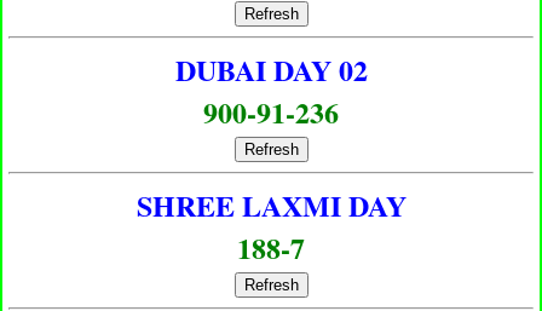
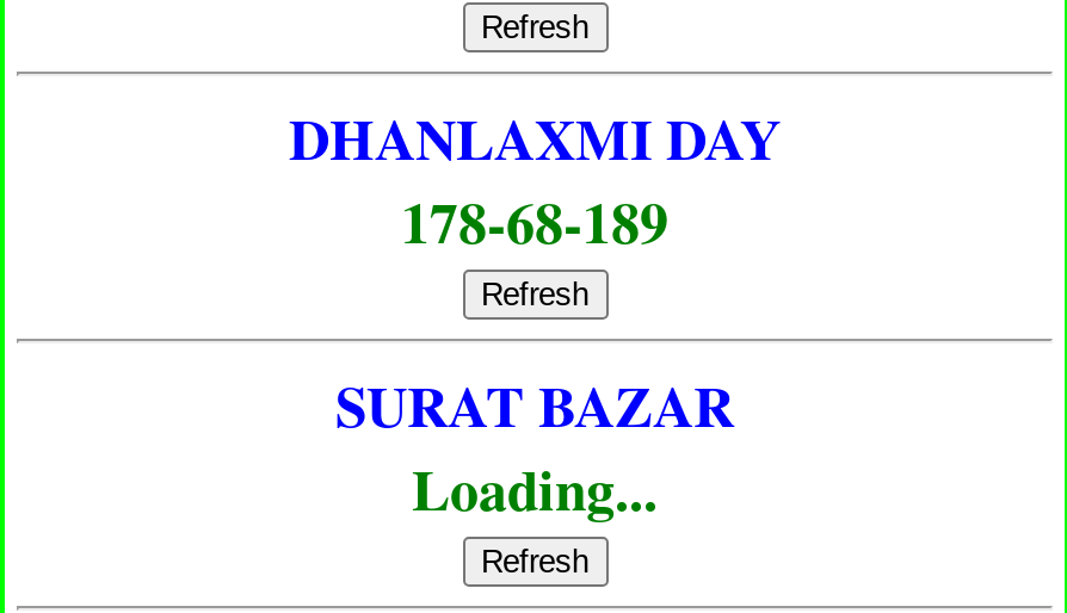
[175,48,367,133] DUBAI DAY 02 | 900-91-236 -> [289,95,781,262] DHANLAXMI DAY | 178-68-189
[136,184,406,269] SHREE LAXMI DAY | 188-7 -> [335,362,734,529] SURAT BAZAR | Loading...

